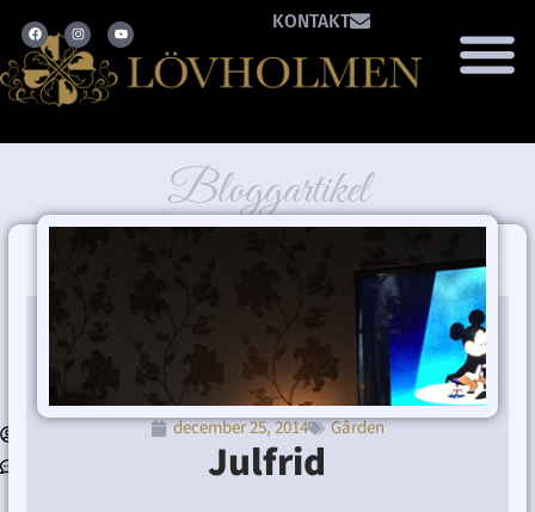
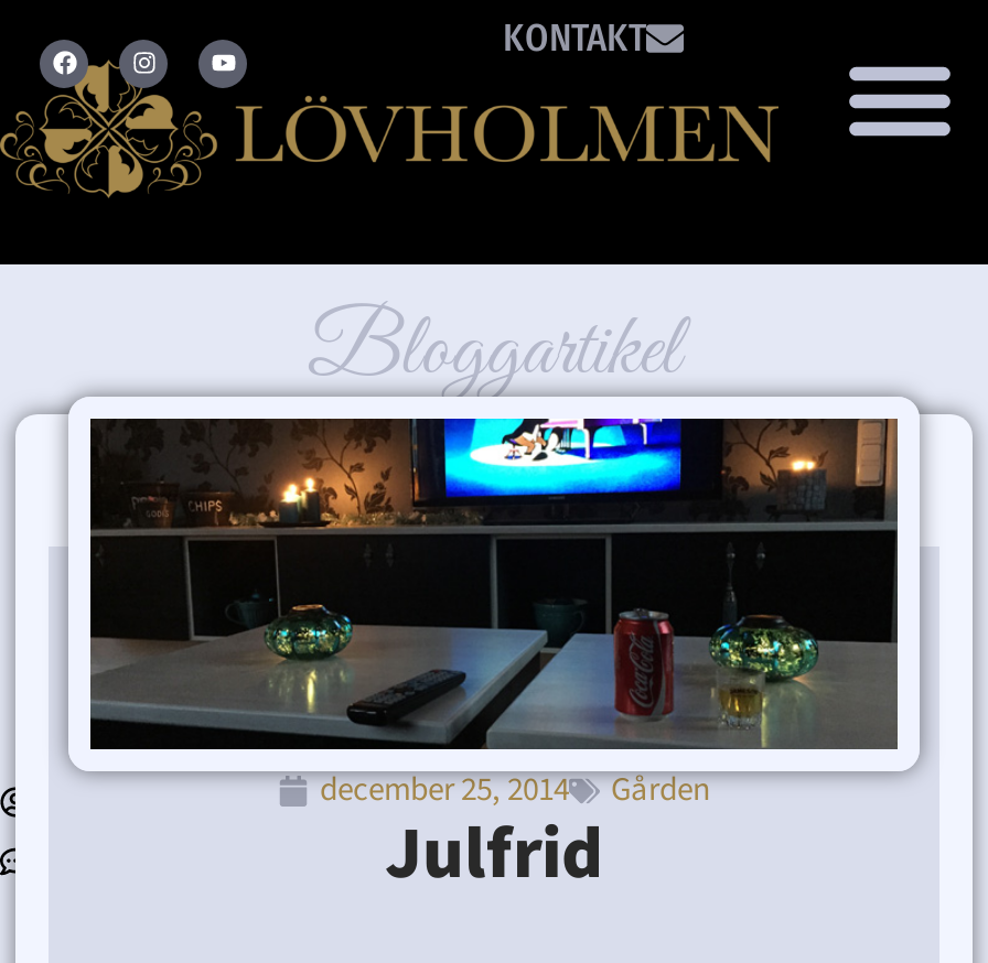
[50,226,487,407] [image] -> [90,416,900,751] [image]

